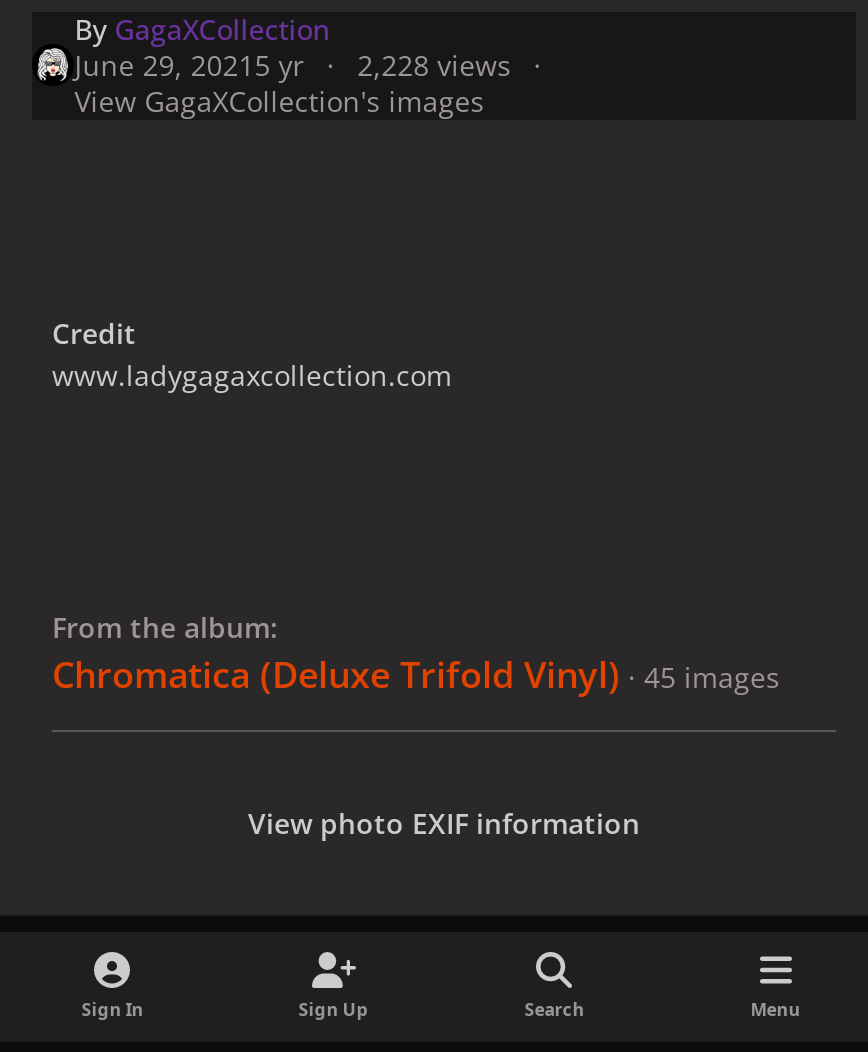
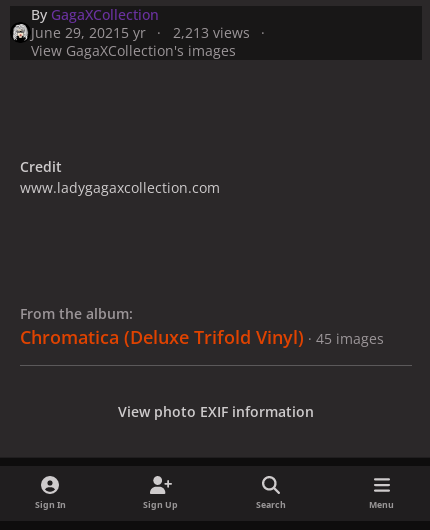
[74,45,511,83] June 29, 2021 5 yr 2,228 views -> [31,22,250,41] June 29, 2021 5 yr 2,213 views

